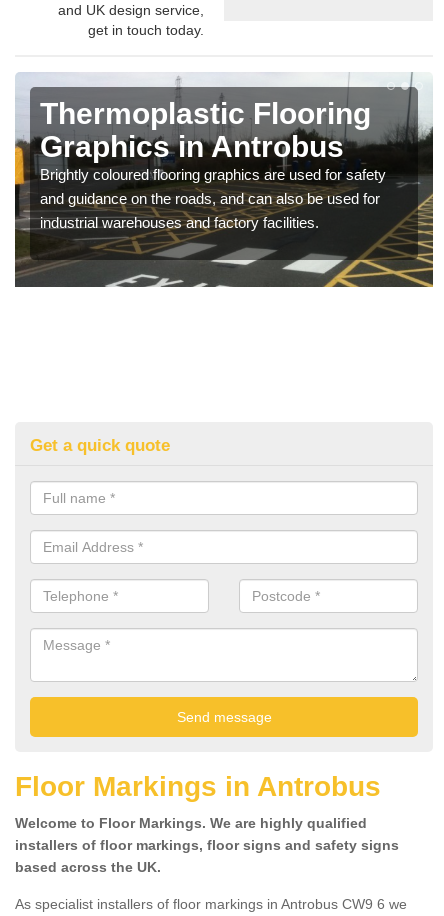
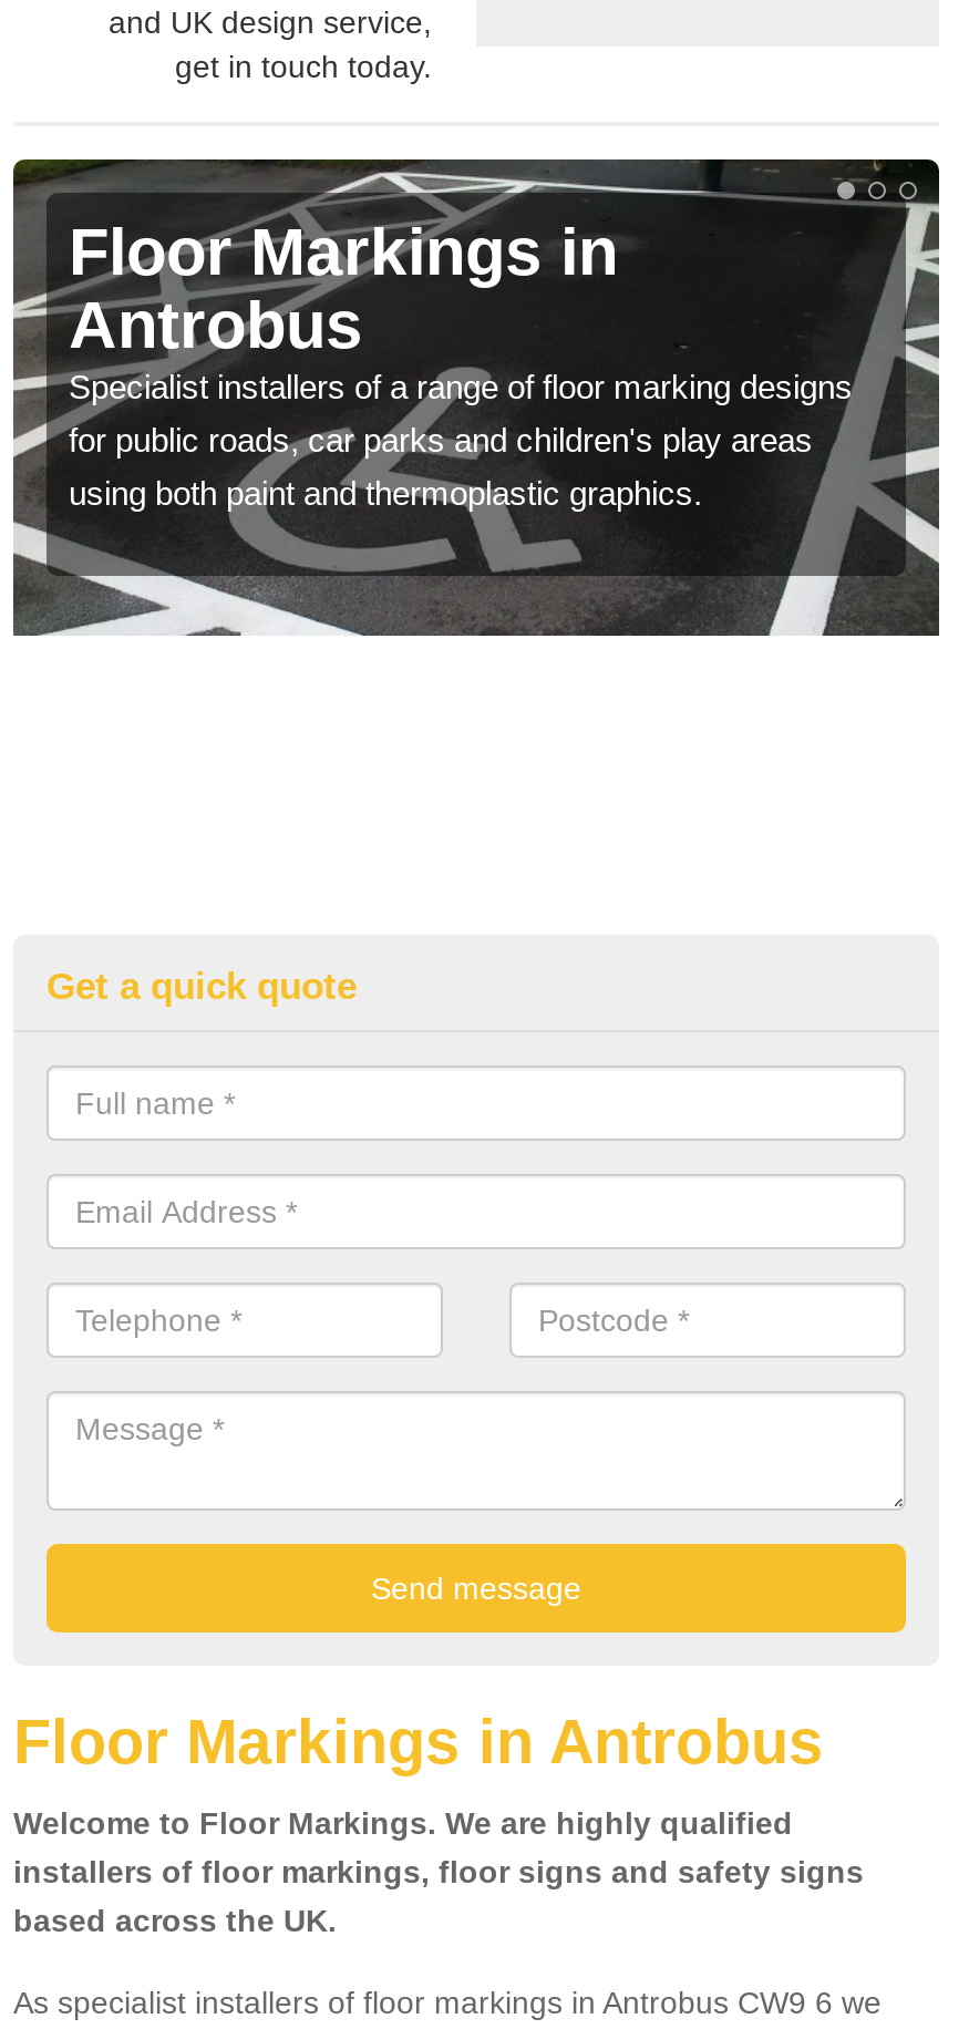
[14,72,434,288] [image] | Thermoplastic Flooring | Graphics in Antrobus | Brightly coloured flooring graphics are used for safety | and guidance on the roads, and can also be used for | industrial warehouses and factory facilities. -> [11,157,941,638] [image] | Floor Markings in | Antrobus | Specialist installers of a range of floor marking designs | for public roads, car parks and children's play areas | using both paint and thermoplastic graphics.

